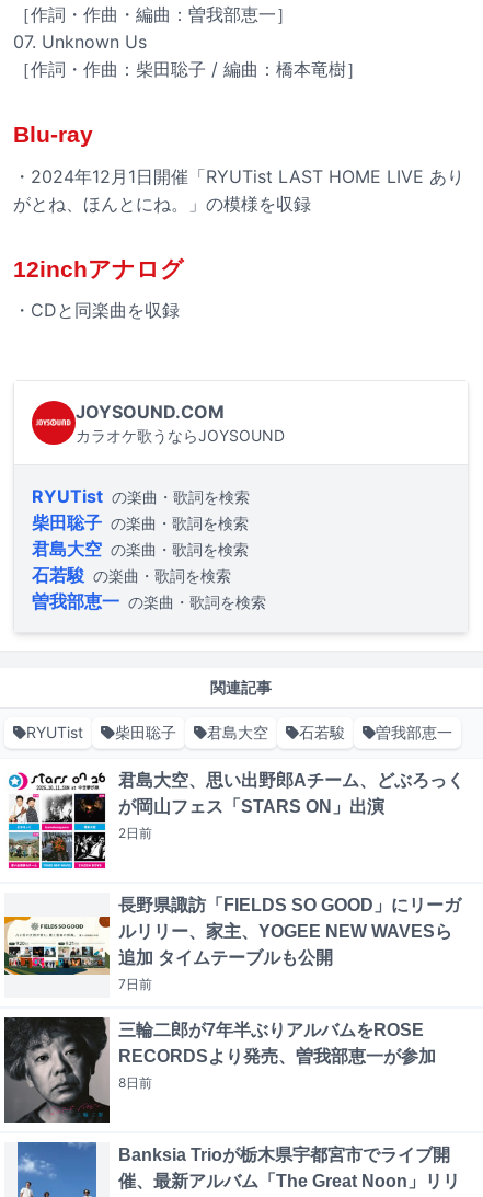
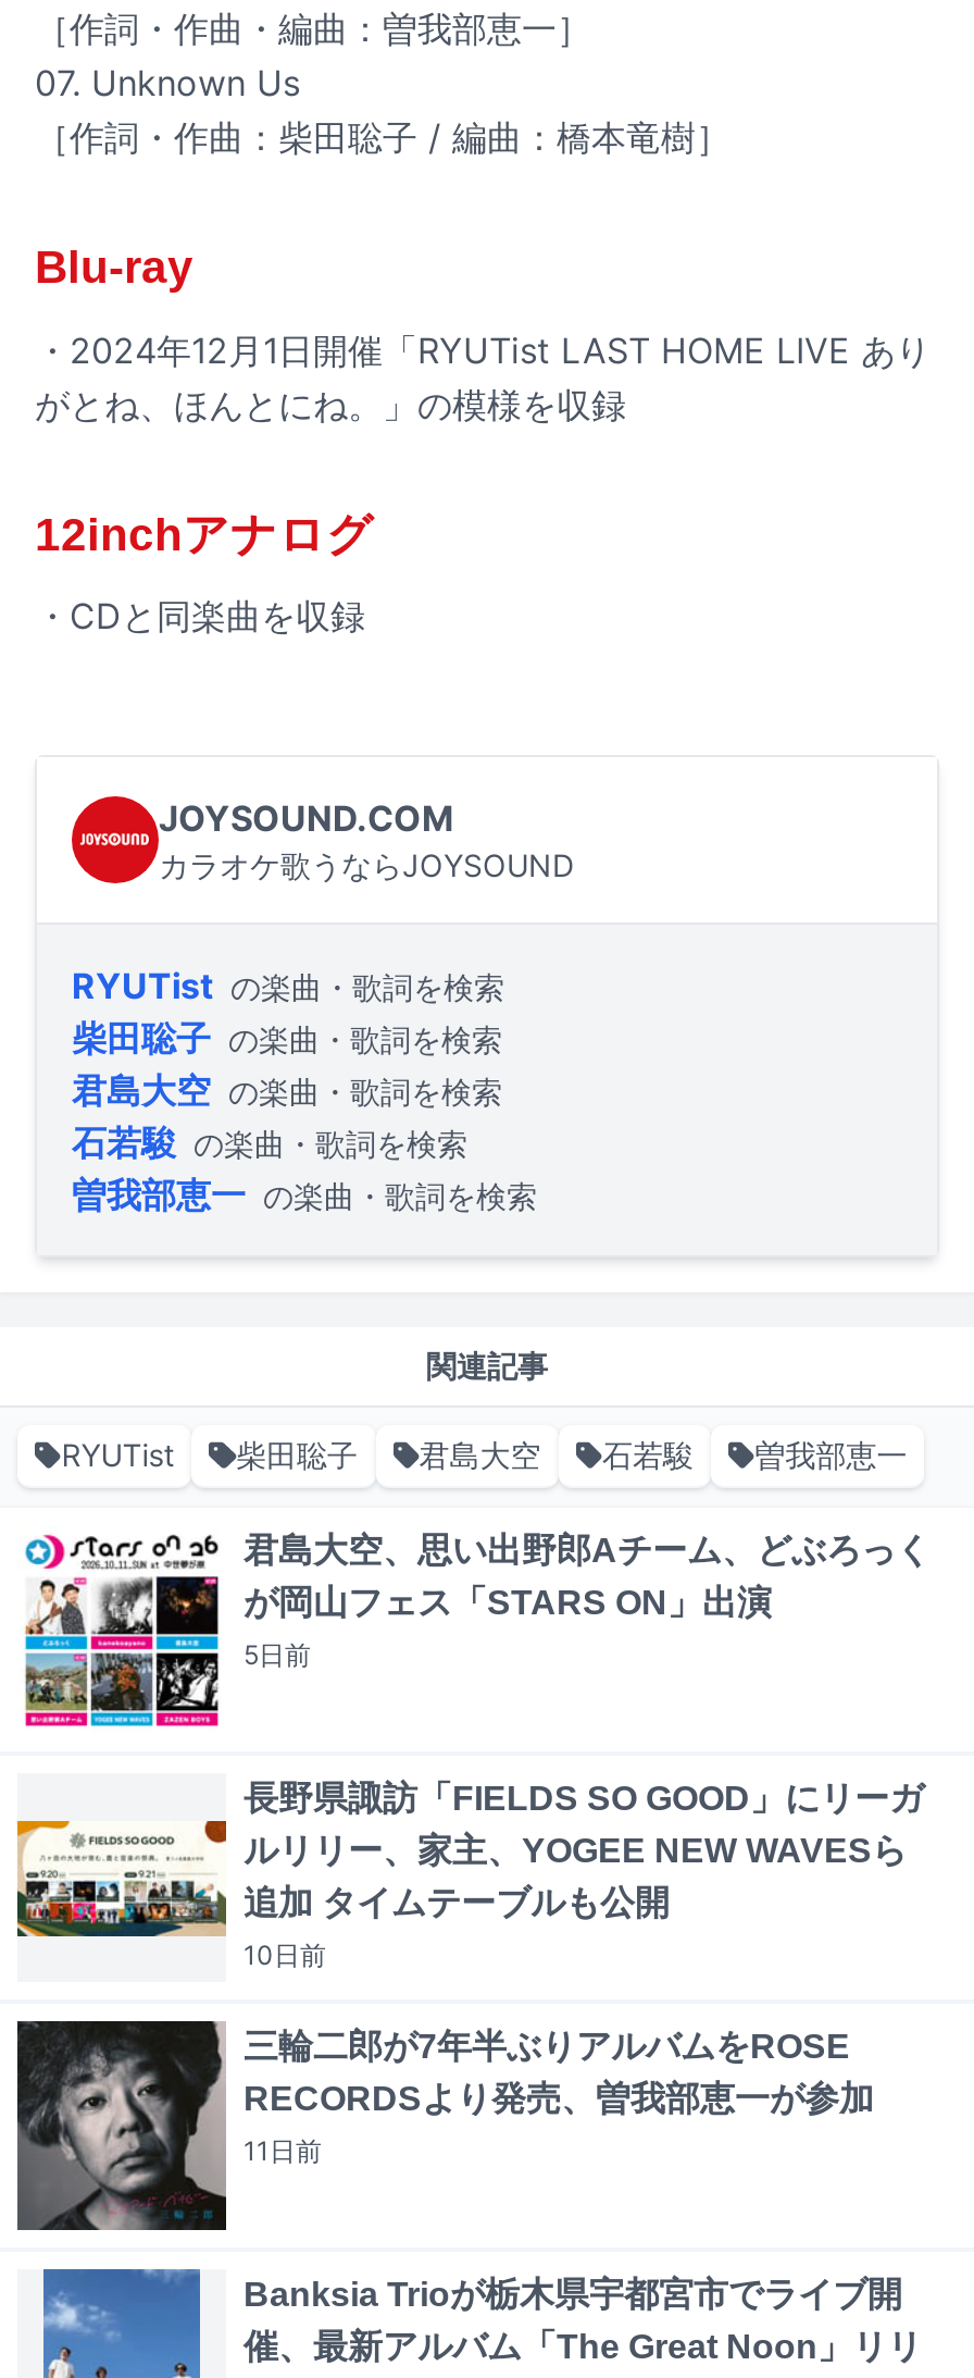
[118,825,152,842] 2日前 -> [243,1639,311,1672] 5日前
[118,976,152,993] 7日前 -> [243,1939,326,1972] 10日前
[118,1075,152,1091] 8日前 -> [243,2135,322,2168] 11日前

